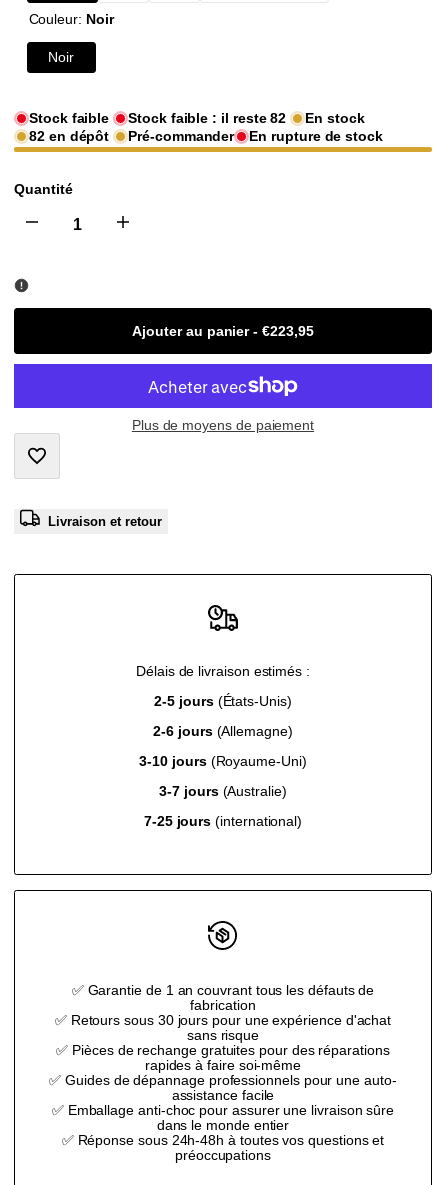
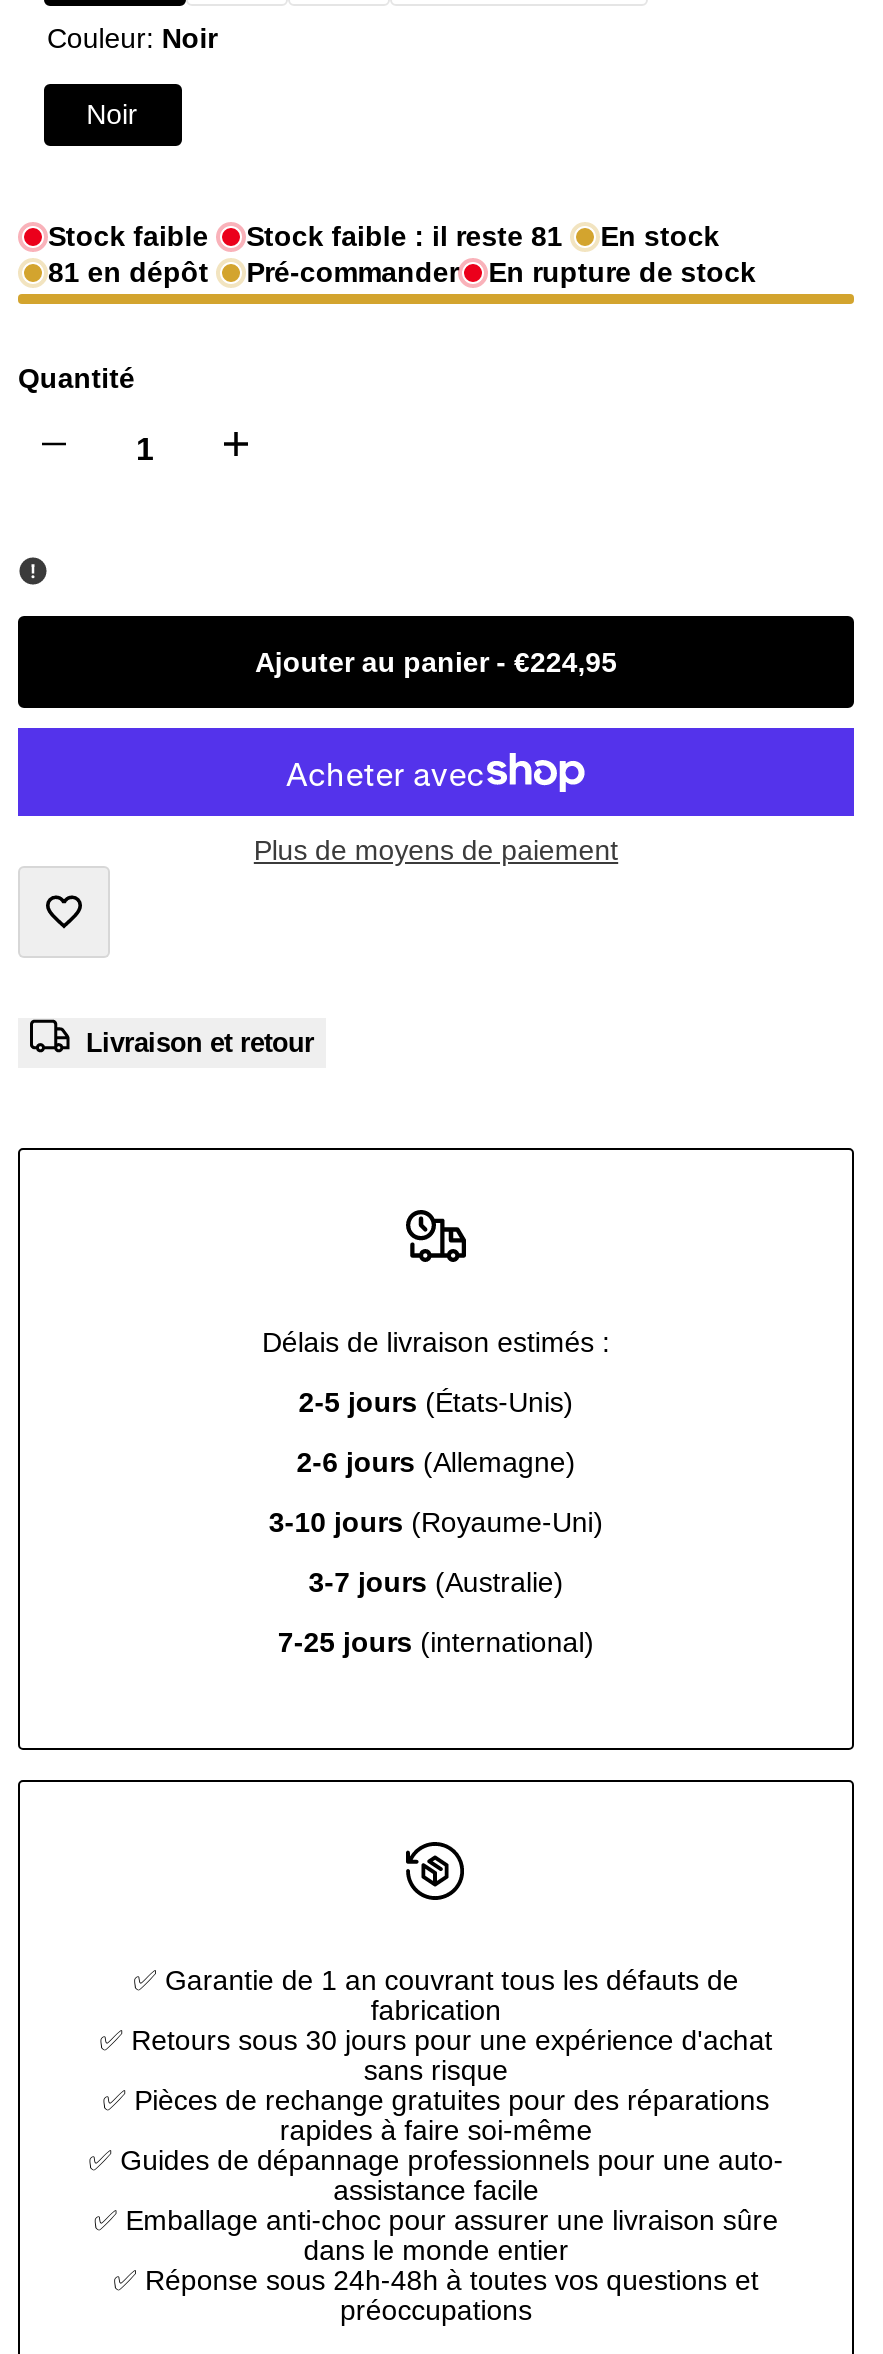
[128,110,286,126] Stock faible : il reste 82 -> [246,221,563,253] Stock faible : il reste 81
[29,128,383,144] 82 en dépôt Pré-commander En rupture de stock -> [48,257,756,289] 81 en dépôt Pré-commander En rupture de stock
[132,323,313,339] Ajouter au panier - €223,95 -> [255,647,617,679] Ajouter au panier - €224,95

